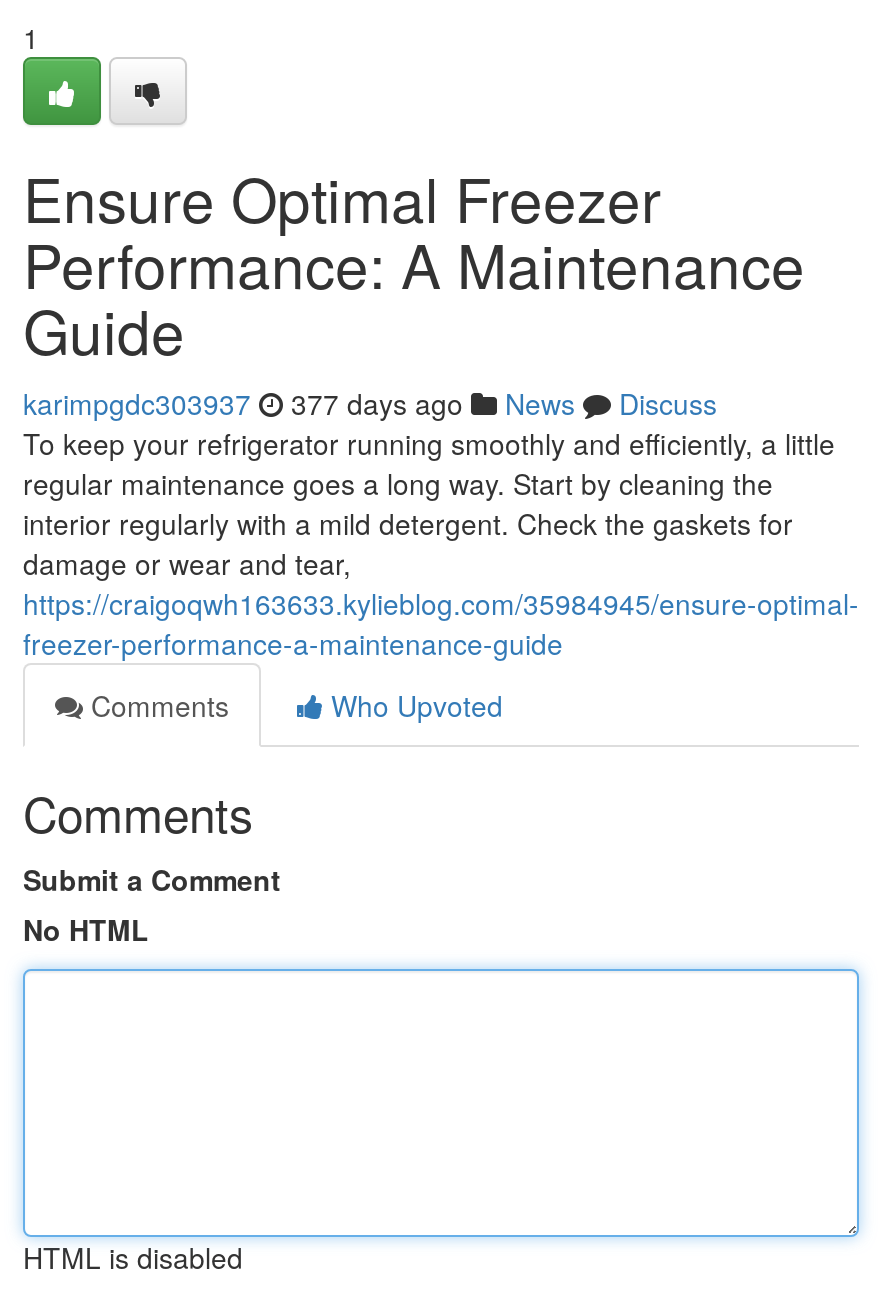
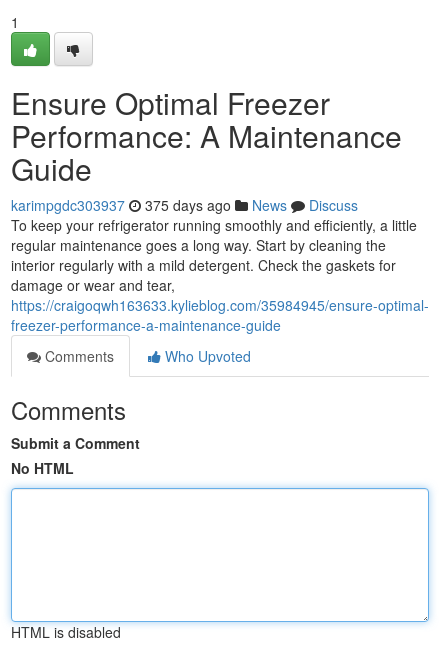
[23,383,717,423] karimpgdc303937 377 days ago News Discuss -> [11,195,358,215] karimpgdc303937 375 days ago News Discuss

